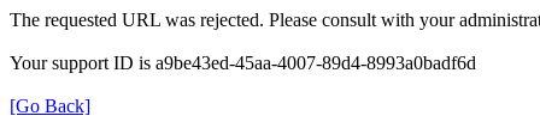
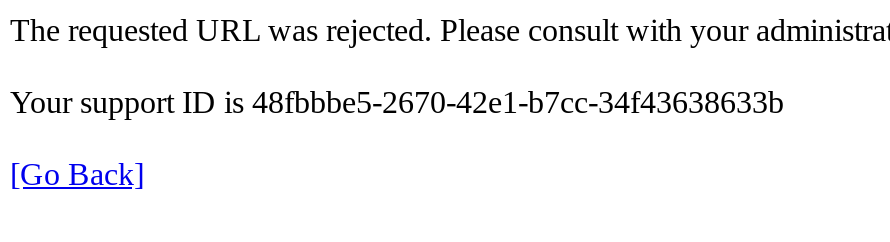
[10,53,476,73] Your support ID is a9be43ed-45aa-4007-89d4-8993a0badf6d -> [10,85,784,119] Your support ID is 48fbbbe5-2670-42e1-b7cc-34f43638633b

